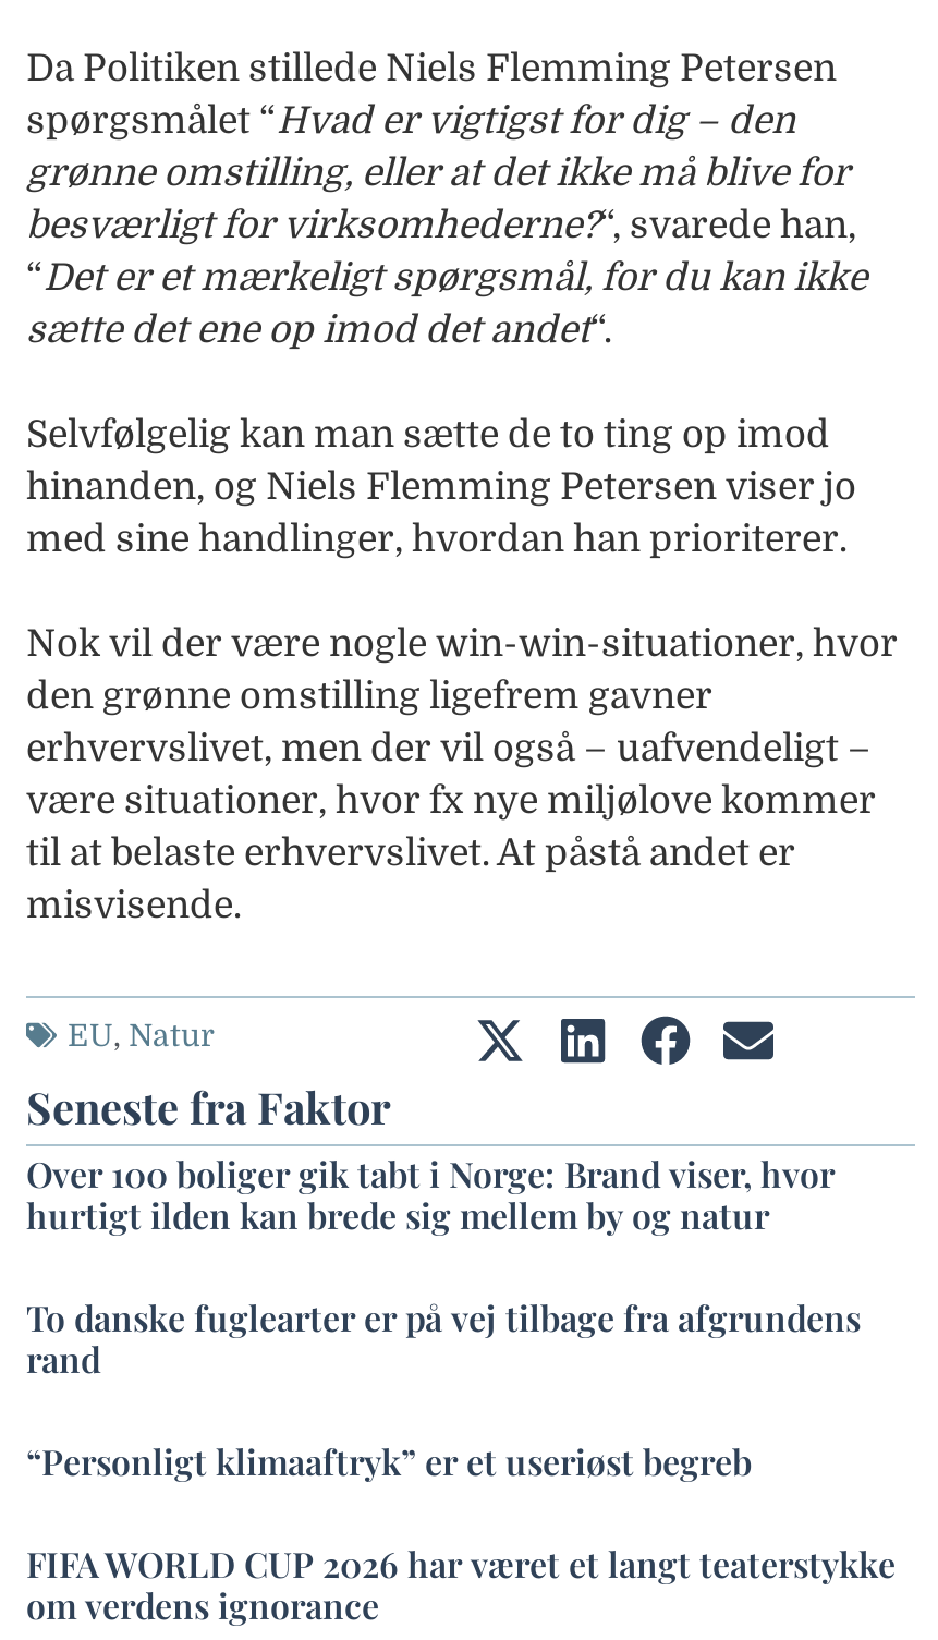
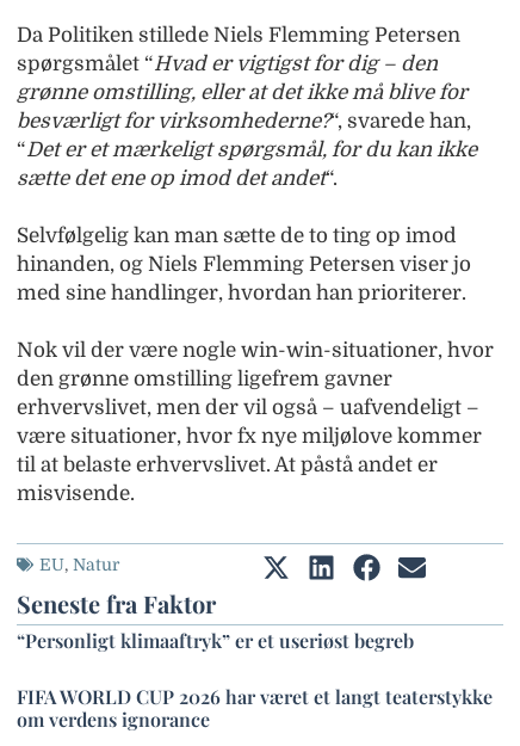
[26,1151,861,1382] Over 100 boliger gik tabt i Norge: Brand viser, hvor | hurtigt ilden kan brede sig mellem by og natur | To danske fuglearter er på vej tilbage fra afgrundens | rand -> none

